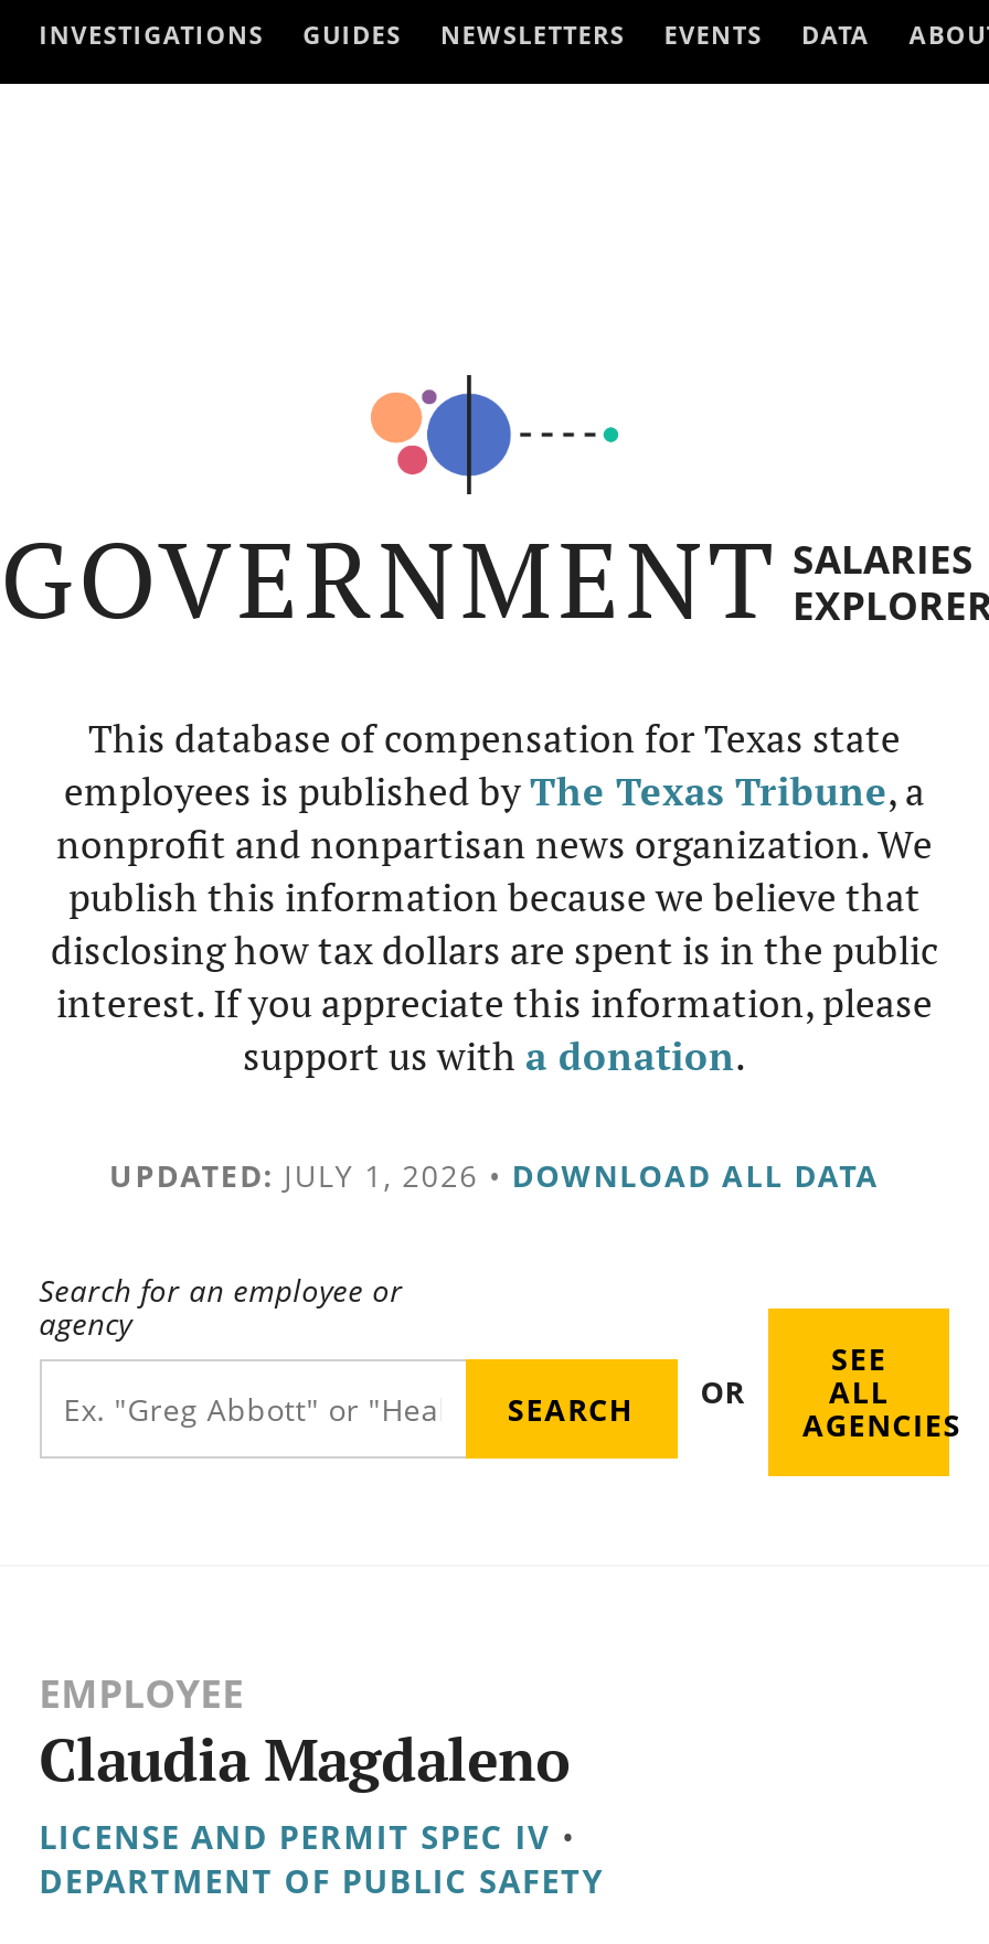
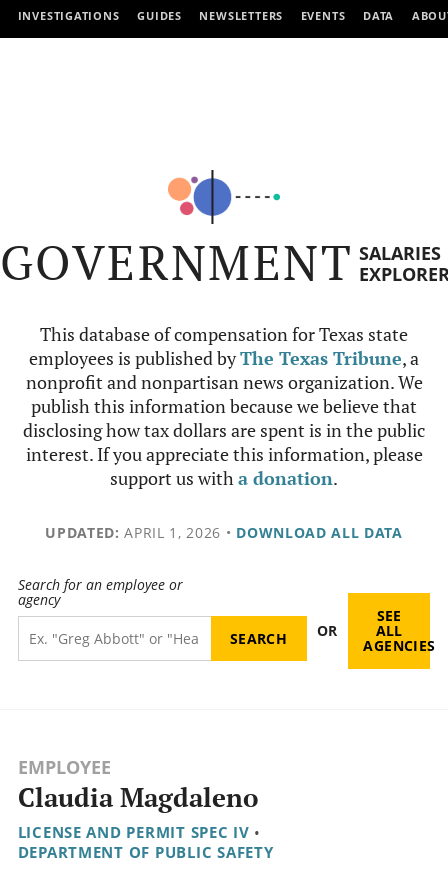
[109,1154,880,1196] UPDATED: JULY 1, 2026 • DOWNLOAD ALL DATA -> [45,523,403,542] UPDATED: APRIL 1, 2026 • DOWNLOAD ALL DATA

